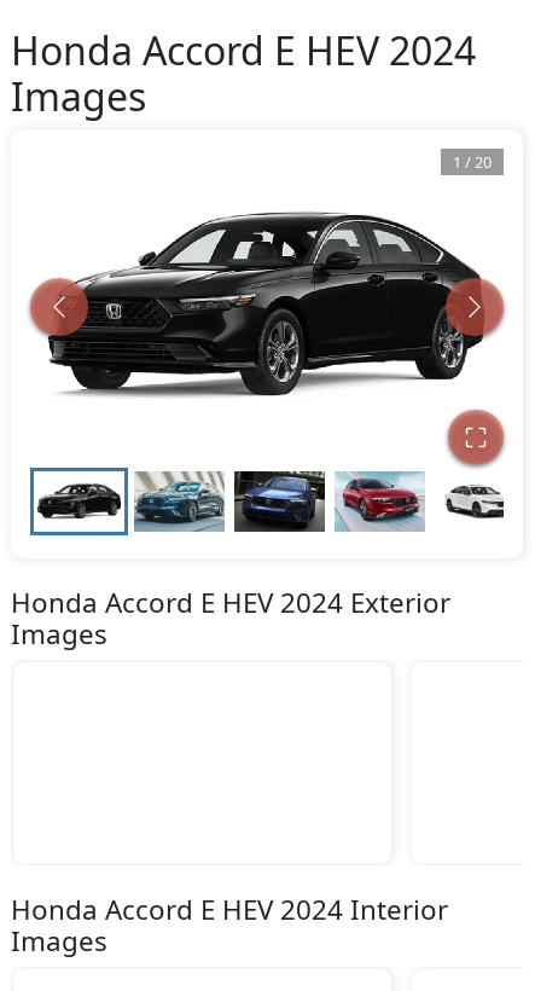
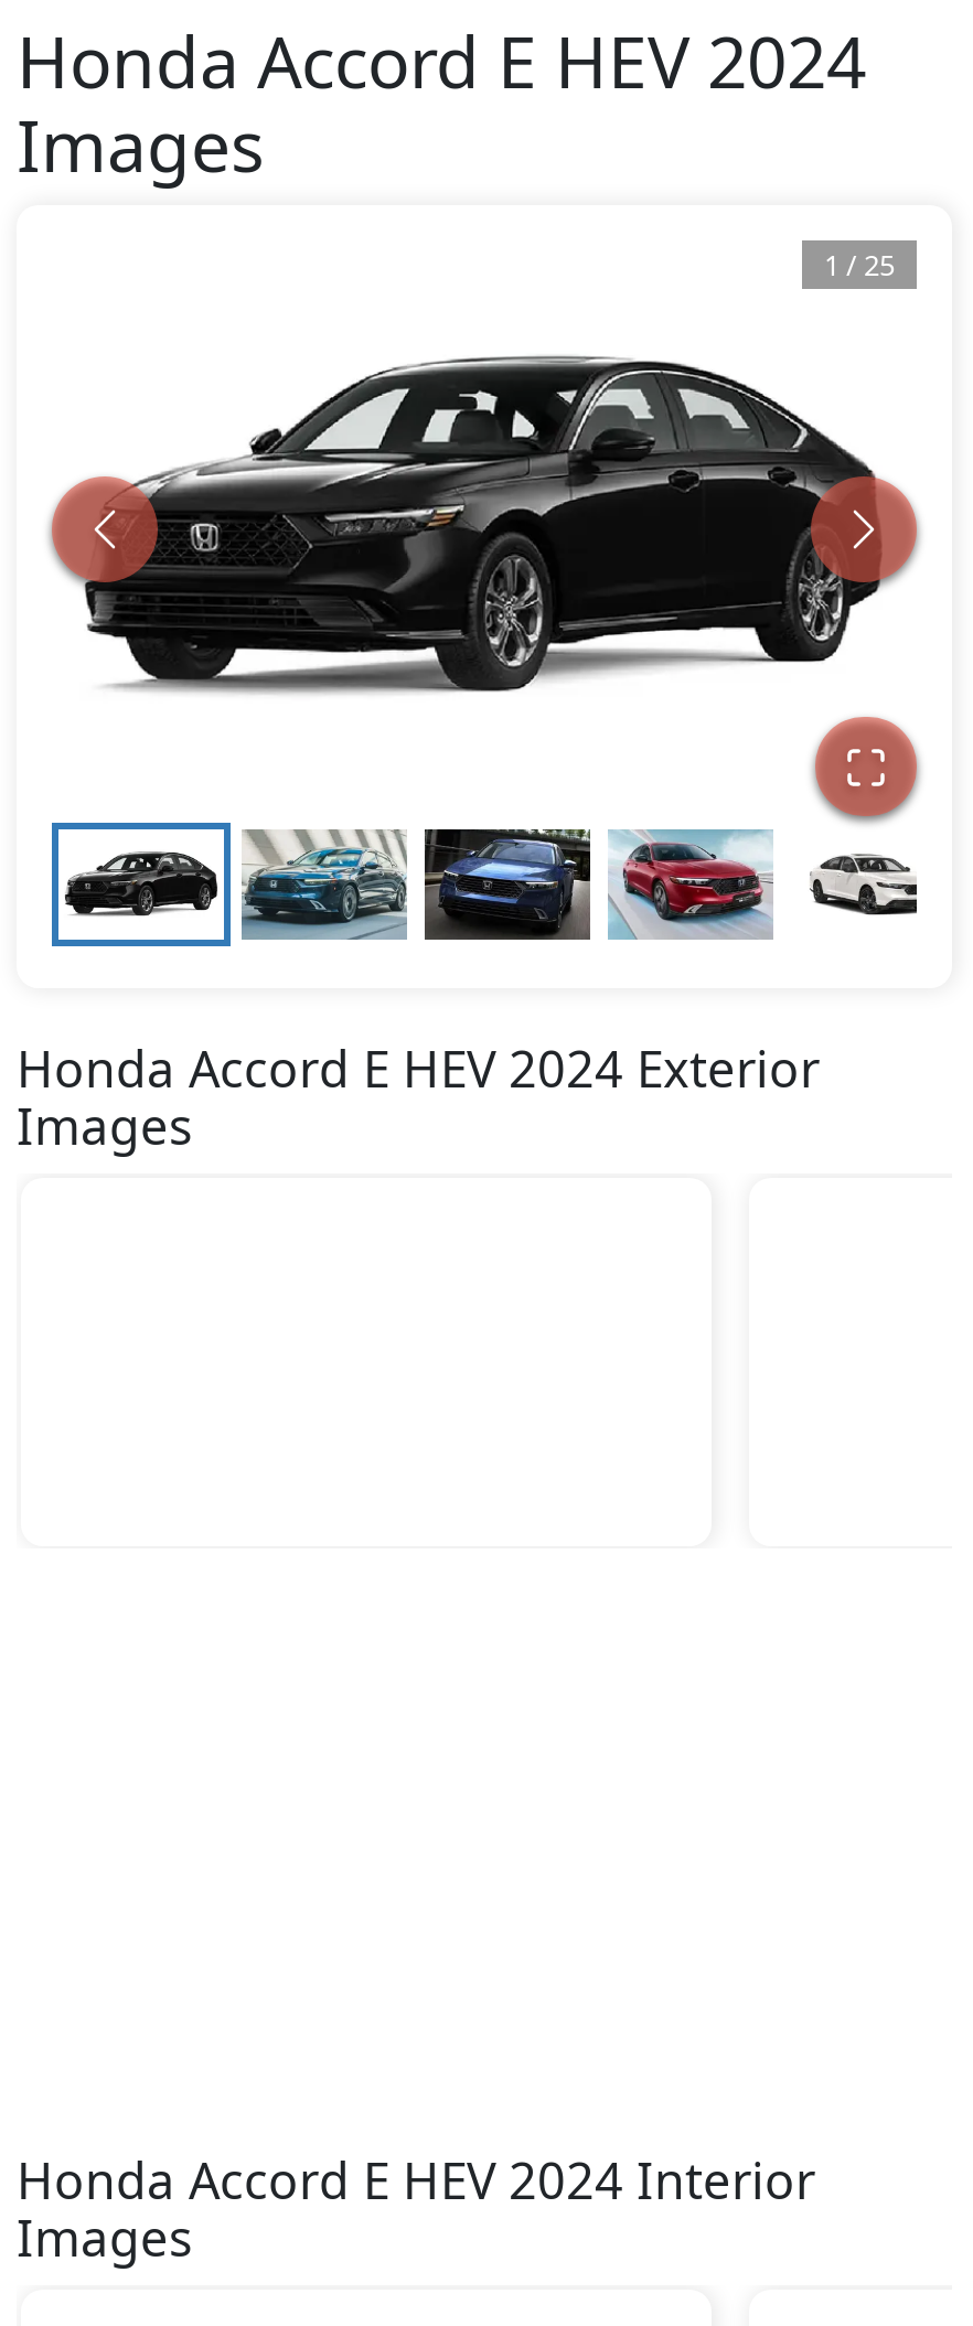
[453,151,492,173] 1 / 20 -> [824,245,895,285] 1 / 25

